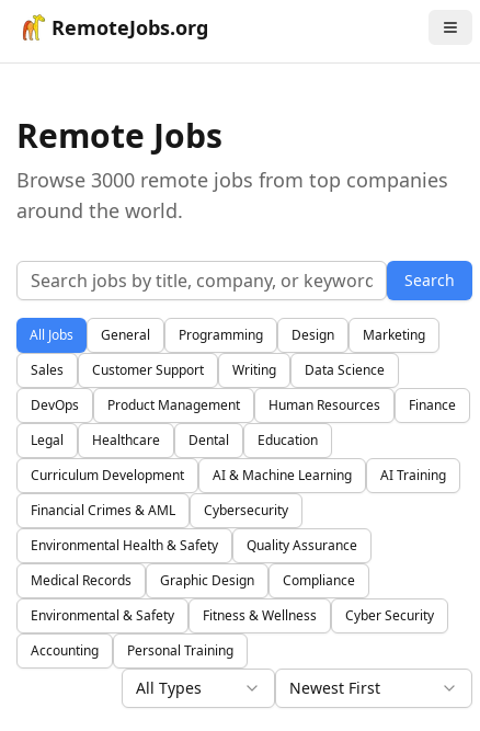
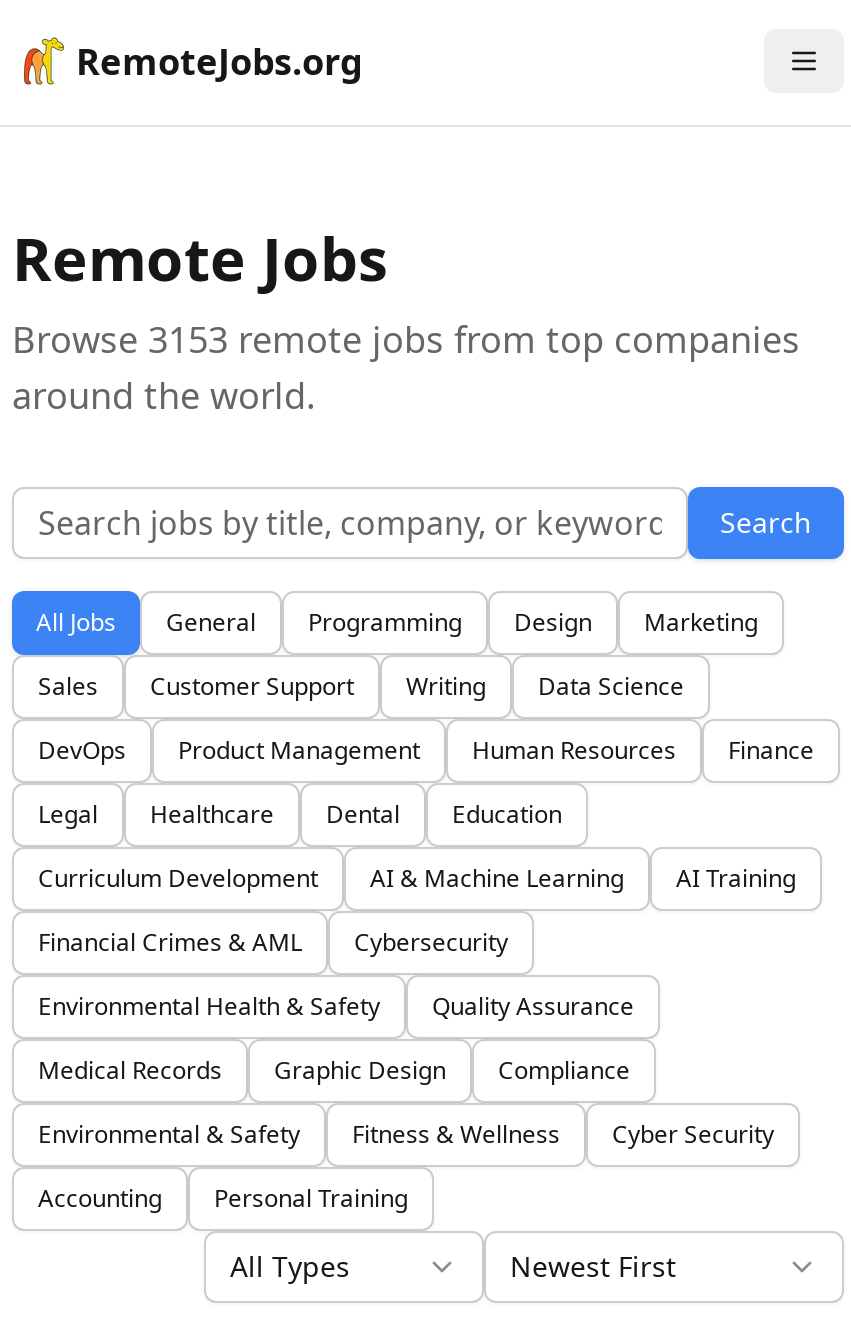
[16,167,448,193] Browse 3000 remote jobs from top companies -> [12,315,800,363] Browse 3153 remote jobs from top companies

